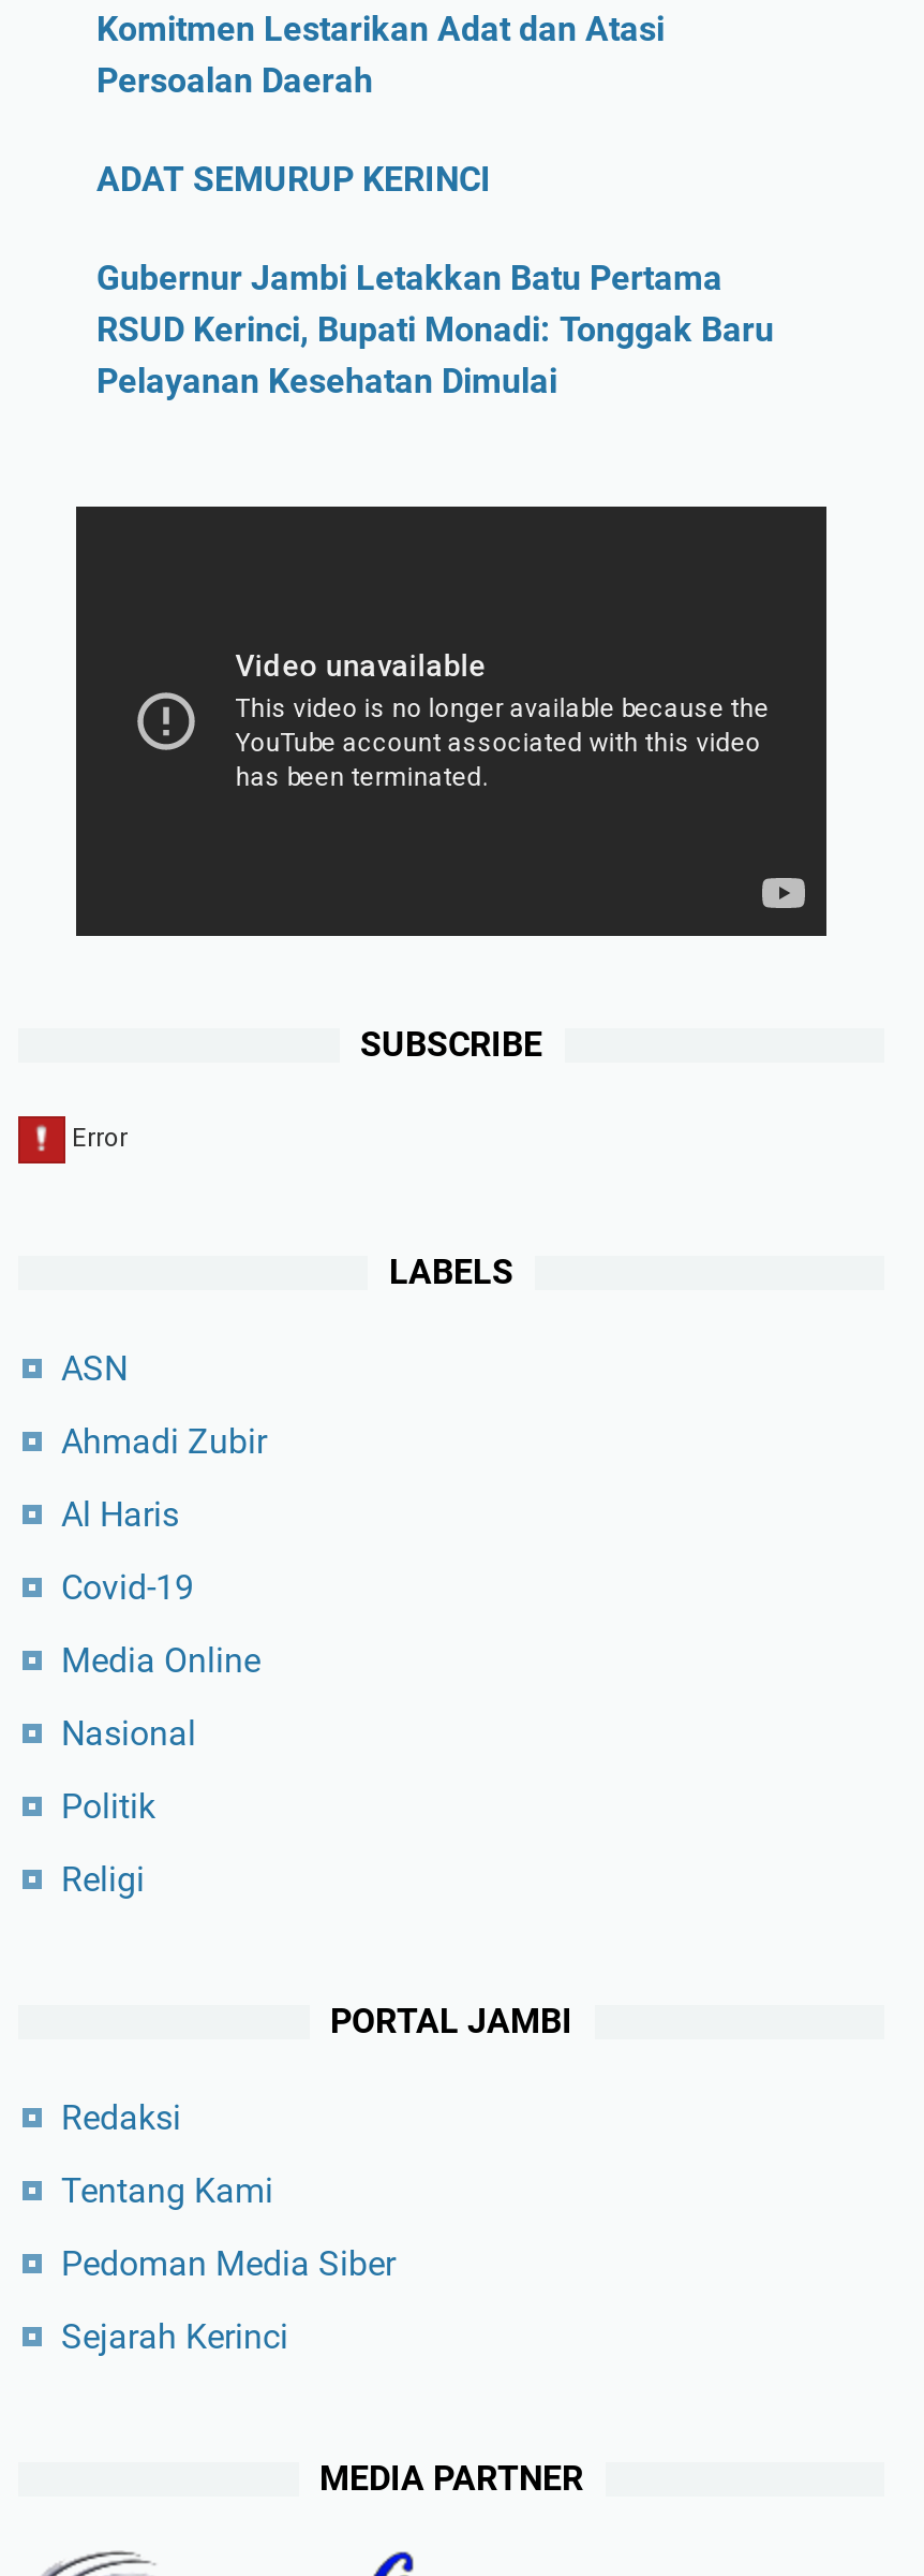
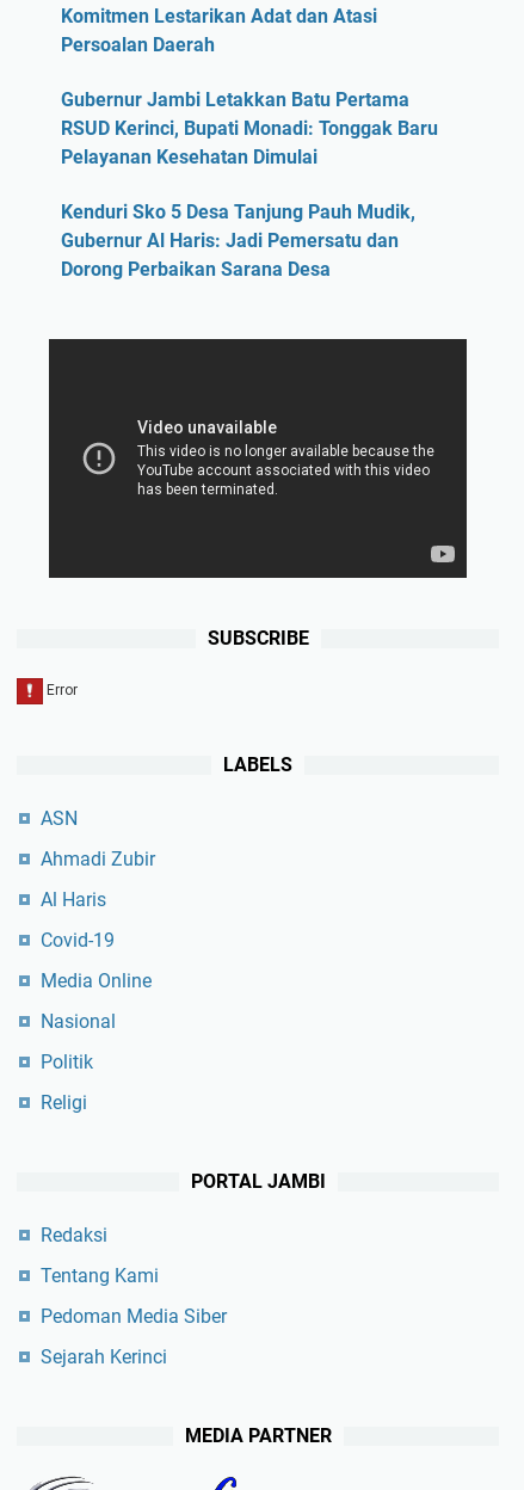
[96,159,491,200] ADAT SEMURUP KERINCI -> none
moved [96,258,774,401] -> [60,88,437,168]: Gubernur Jambi Letakkan Batu Pertama | RSUD Kerinci, Bupati Monadi: Tonggak Baru | Pelayanan Kesehatan Dimulai
none -> [60,201,415,281] Kenduri Sko 5 Desa Tanjung Pauh Mudik, | Gubernur Al Haris: Jadi Pemersatu dan | Dorong Perbaikan Sarana Desa

